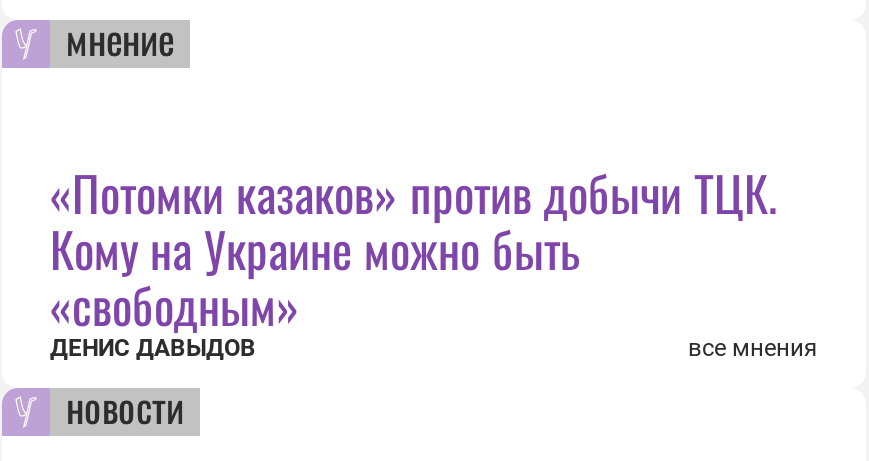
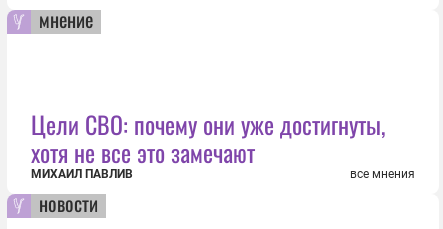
[50,156,778,362] «Потомки казаков» против добычи ТЦК. | Кому на Украине можно быть | «свободным» | ДЕНИС ДАВЫДОВ -> [31,106,385,181] Цели СВО: почему они уже достигнуты, | хотя не все это замечают | МИХАИЛ ПАВЛИВ

